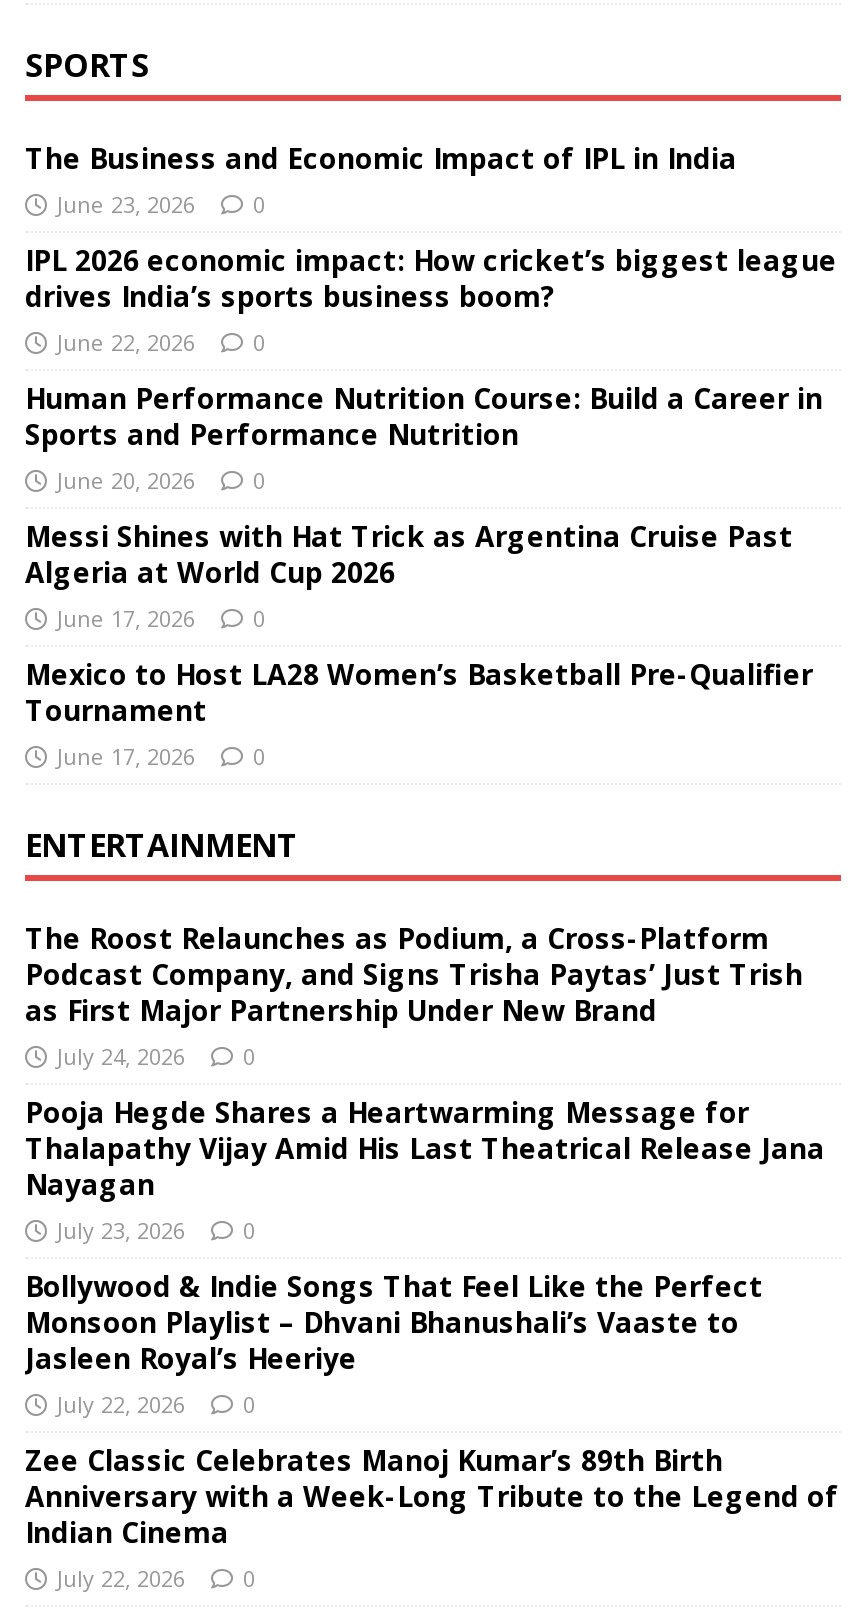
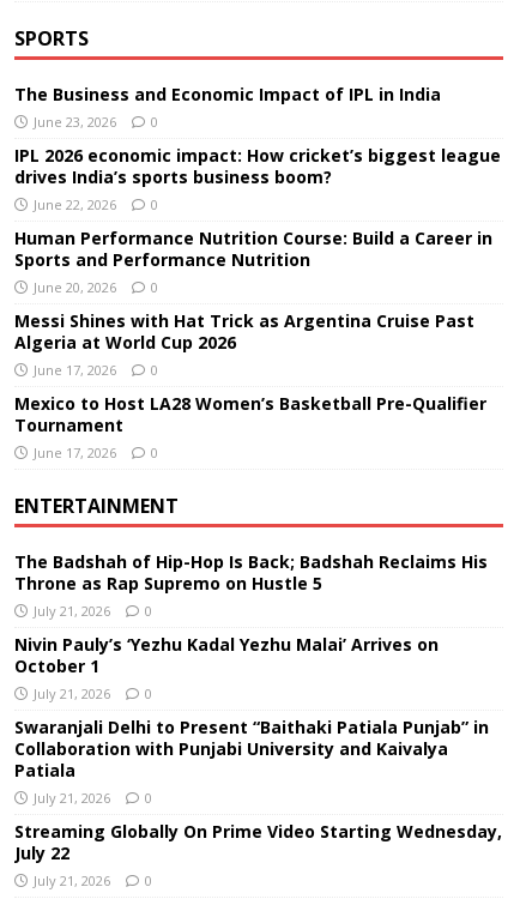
[25,918,803,1070] The Roost Relaunches as Podium, a Cross-Platform | Podcast Company, and Signs Trisha Paytas’ Just Trish | as First Major Partnership Under New Brand | July 24, 2026 -> [14,550,488,620] The Badshah of Hip-Hop Is Back; Badshah Reclaims His | Throne as Rap Supremo on Hustle 5 | July 21, 2026
[25,1092,825,1244] Pooja Hegde Shares a Heartwarming Message for | Thalapathy Vijay Amid His Last Theatrical Release Jana | Nayagan | July 23, 2026 -> [14,633,439,702] Nivin Pauly’s ‘Yezhu Kadal Yezhu Malai’ Arrives on | October 1 | July 21, 2026
[25,1266,763,1418] Bollywood & Indie Songs That Feel Like the Perfect | Monsoon Playlist – Dhvani Bhanushali’s Vaaste to | Jasleen Royal’s Heeriye | July 22, 2026 -> [14,716,489,807] Swaranjali Delhi to Present “Baithaki Patiala Punjab” in | Collaboration with Punjabi University and Kaivalya | Patiala | July 21, 2026
[25,1440,839,1592] Zee Classic Celebrates Manoj Kumar’s 89th Birth | Anniversary with a Week-Long Tribute to the Legend of | Indian Cinema | July 22, 2026 -> [14,820,502,889] Streaming Globally On Prime Video Starting Wednesday, | July 22 | July 21, 2026

